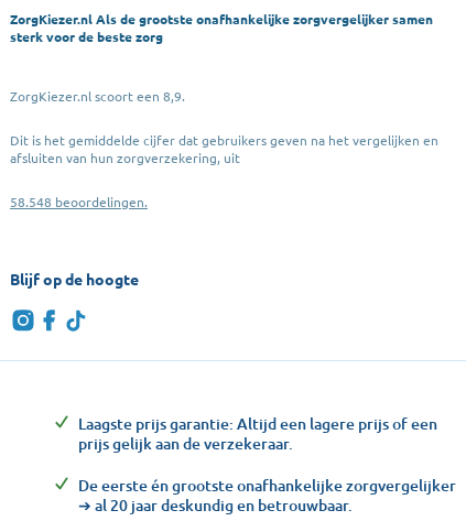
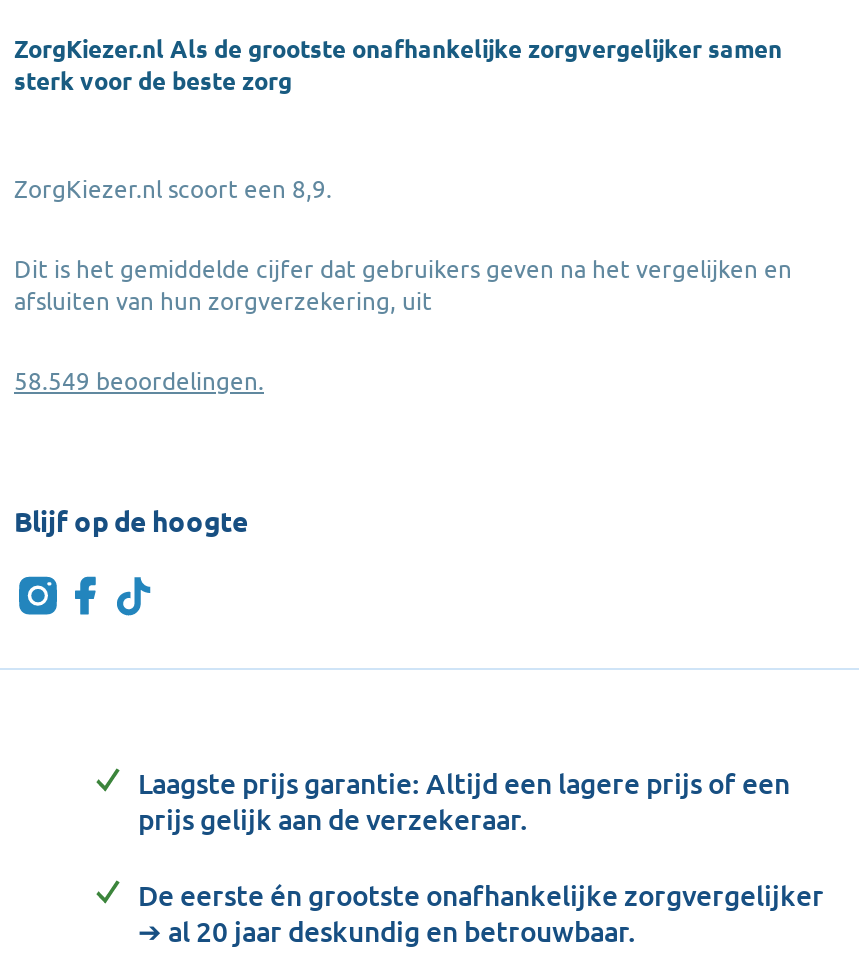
[10,193,148,211] 58.548 beoordelingen. -> [14,365,264,397] 58.549 beoordelingen.

